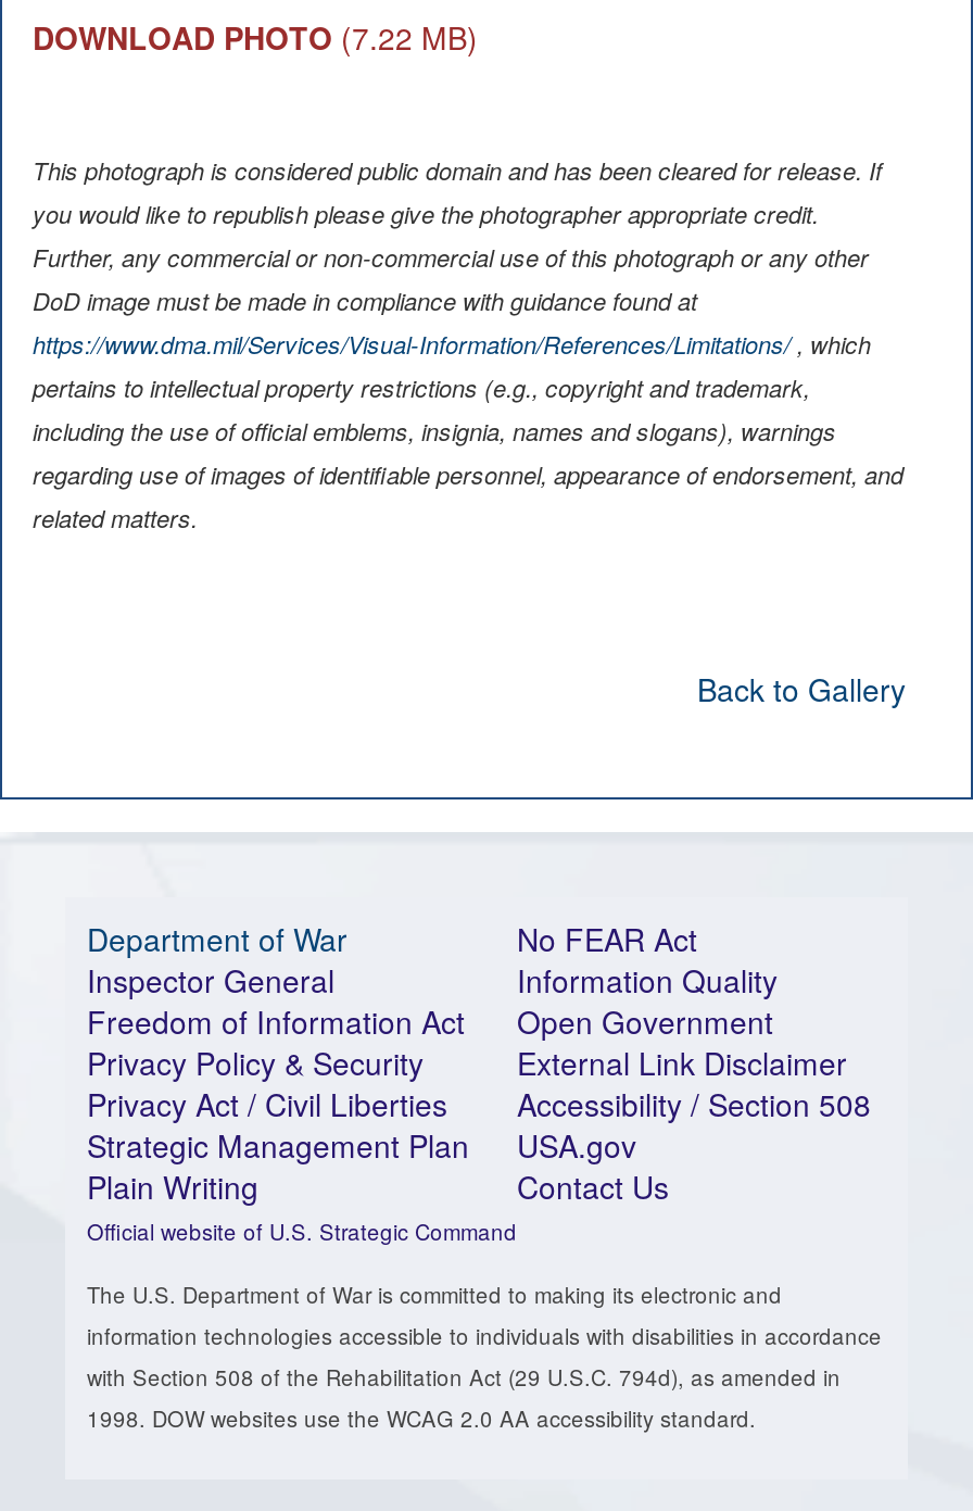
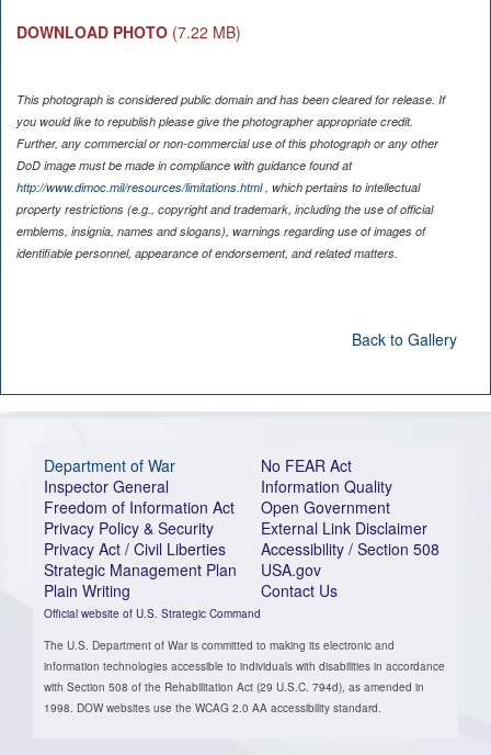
[33,328,903,534] https://www.dma.mil/Services/Visual-Information/References/Limitations/, which | pertains to intellectual property restrictions (e.g., copyright and trademark, | including the use of official emblems, insignia, names and slogans), warnings | regarding use of images of identifiable personnel, appearance of endorsement, and | related matters. -> [16,179,433,261] http://www.dimoc.mil/resources/limitations.html, which pertains to intellectual | property restrictions (e.g., copyright and trademark, including the use of official | emblems, insignia, names and slogans), warnings regarding use of images of | identifiable personnel, appearance of endorsement, and related matters.

